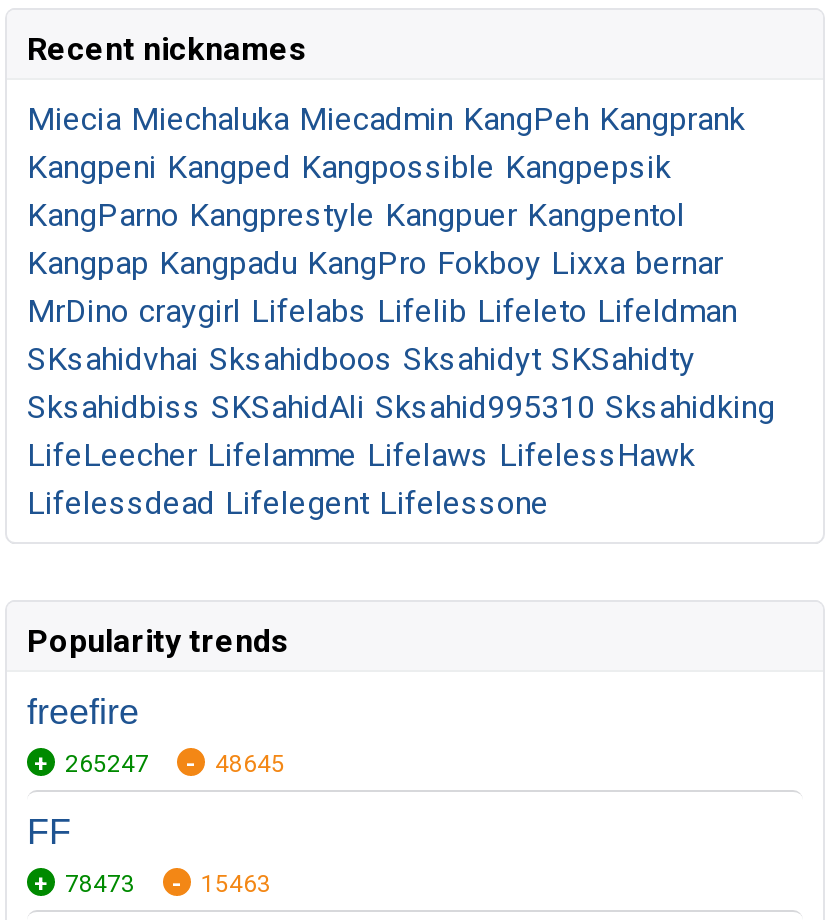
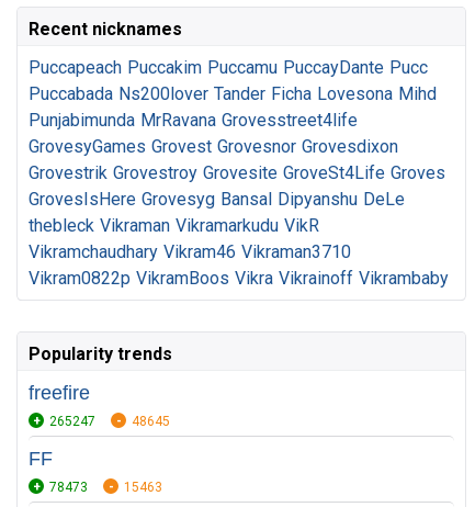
[27,100,775,522] Miecia Miechaluka Miecadmin KangPeh Kangprank | Kangpeni Kangped Kangpossible Kangpepsik | KangParno Kangprestyle Kangpuer Kangpentol | Kangpap Kangpadu KangPro Fokboy Lixxa bernar | MrDino craygirl Lifelabs Lifelib Lifeleto Lifeldman | SKsahidvhai Sksahidboos Sksahidyt SKSahidty | Sksahidbiss SKSahidAli Sksahid995310 Sksahidking | LifeLeecher Lifelamme Lifelaws LifelessHawk | Lifelessdead Lifelegent Lifelessone -> [29,57,449,289] Puccapeach Puccakim Puccamu PuccayDante Pucc | Puccabada Ns200lover Tander Ficha Lovesona Mihd | Punjabimunda MrRavana Grovesstreet4life | GrovesyGames Grovest Grovesnor Grovesdixon | Grovestrik Grovestroy Grovesite GroveSt4Life Groves | GrovesIsHere Grovesyg Bansal Dipyanshu DeLe | thebleck Vikraman Vikramarkudu VikR | Vikramchaudhary Vikram46 Vikraman3710 | Vikram0822p VikramBoos Vikra Vikrainoff Vikrambaby

